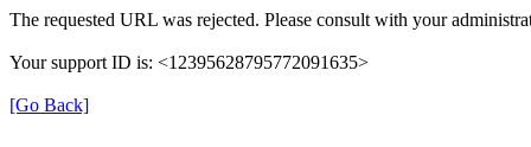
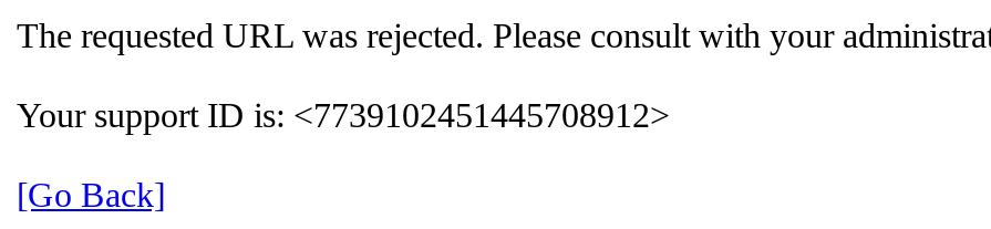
[9,52,369,72] Your support ID is: <12395628795772091635> -> [17,96,670,134] Your support ID is: <7739102451445708912>

